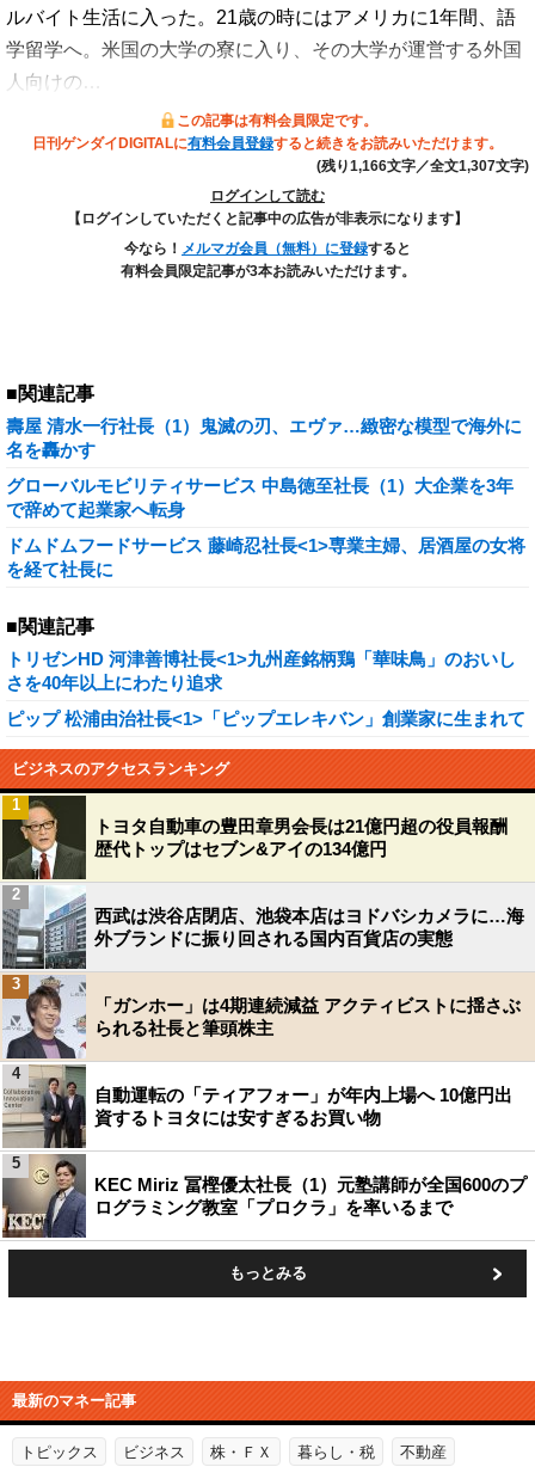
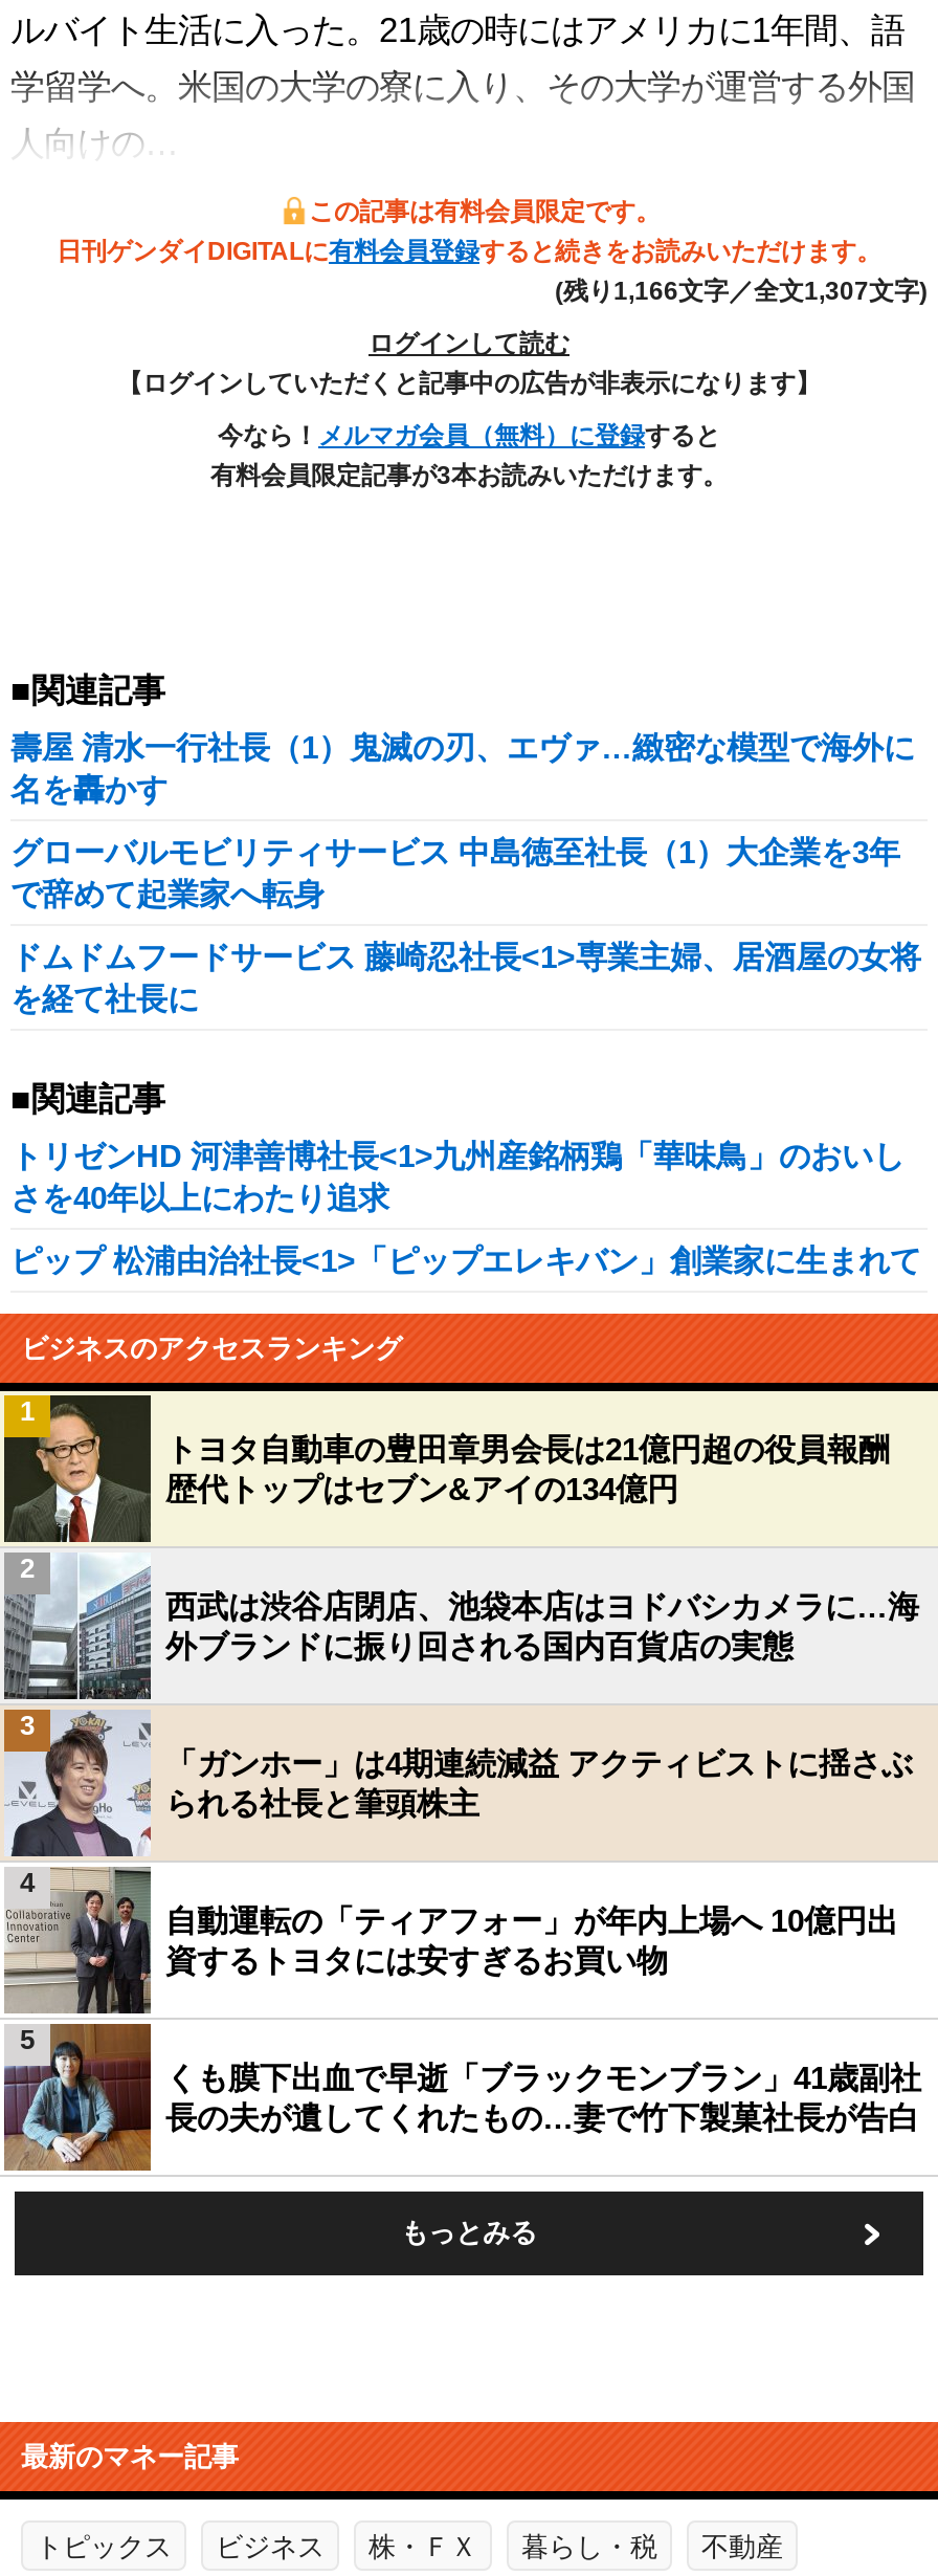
[4,1154,527,1239] [image] | KEC Miriz 冨樫優太社長（1）元塾講師が全国600のプ | ログラミング教室「プロクラ」を率いるまで -> [6,2024,921,2173] [image] | くも膜下出血で早逝「ブラックモンブラン」41歳副社 | 長の夫が遺してくれたもの…妻で竹下製菓社長が告白

